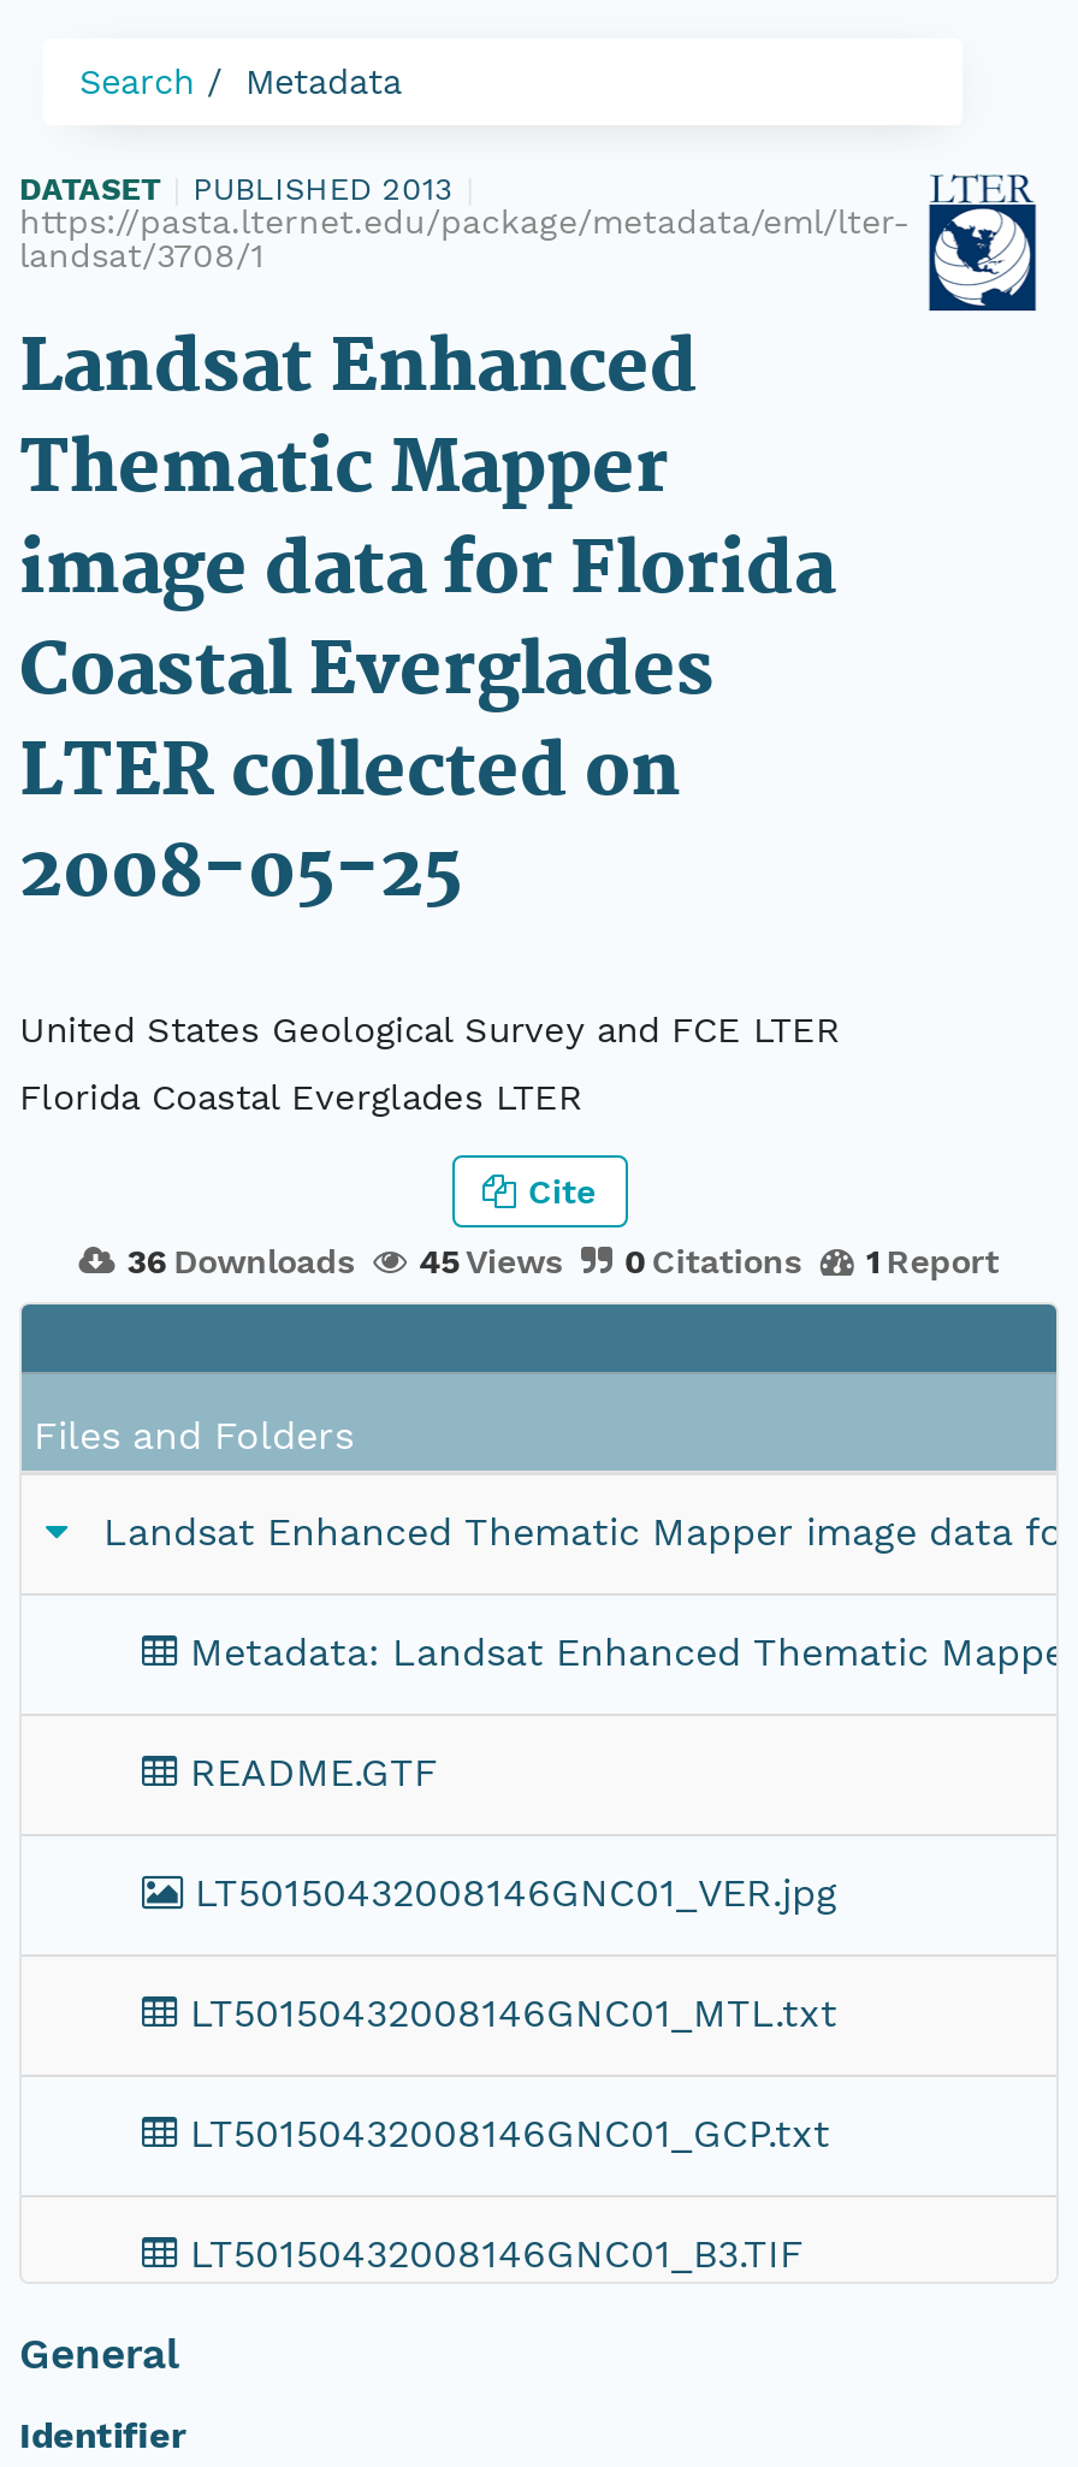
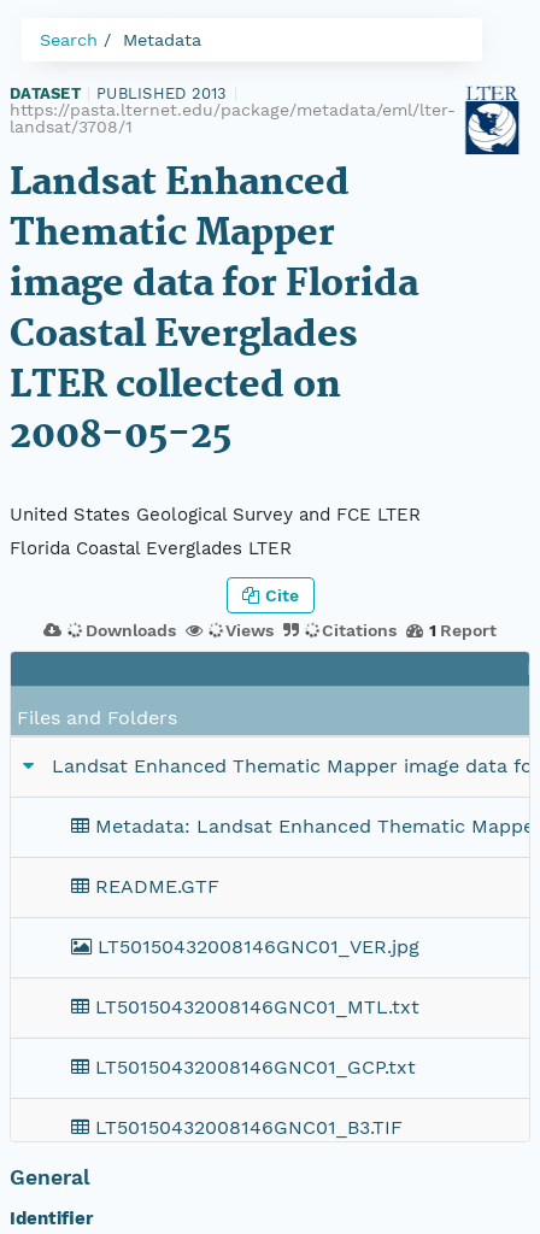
[127,1241,801,1280] 36 Downloads | 45 Views | 0 Citations -> [85,620,397,640] Downloads | Views | Citations

